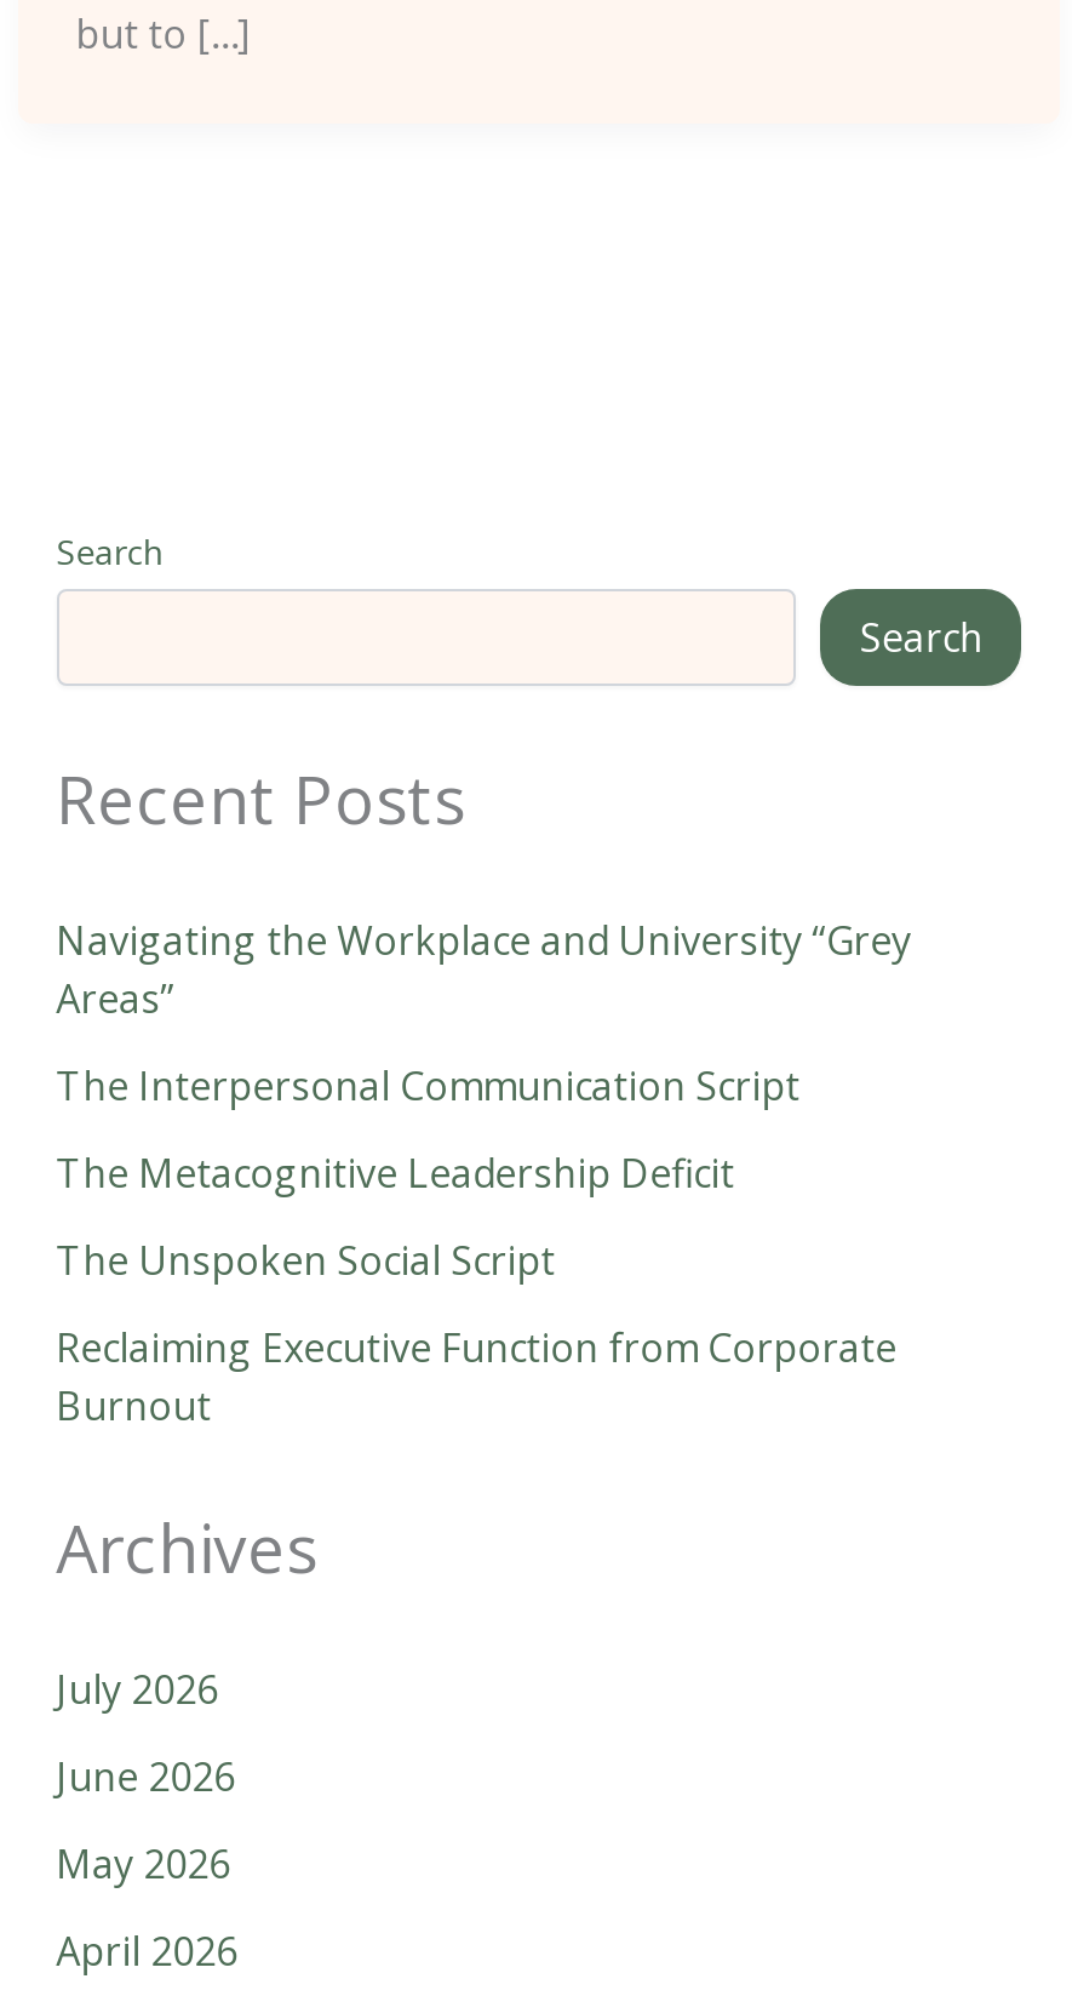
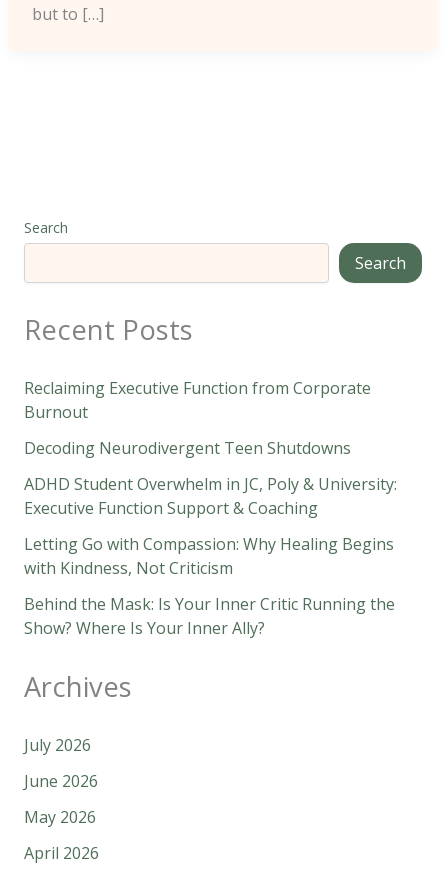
[56,914,911,1288] Navigating the Workplace and University “Grey | Areas” | The Interpersonal Communication Script | The Metacognitive Leadership Deficit | The Unspoken Social Script -> none
moved [56,1321,897,1433] -> [24,377,371,423]: Reclaiming Executive Function from Corporate | Burnout
none -> [24,437,397,639] Decoding Neurodivergent Teen Shutdowns | ADHD Student Overwhelm in JC, Poly & University: | Executive Function Support & Coaching | Letting Go with Compassion: Why Healing Begins | with Kindness, Not Criticism | Behind the Mask: Is Your Inner Critic Running the | Show? Where Is Your Inner Ally?

